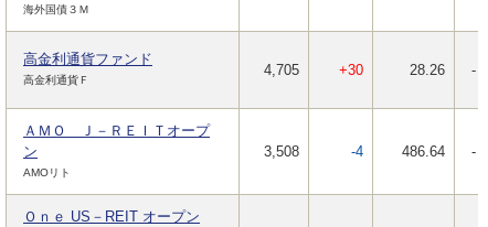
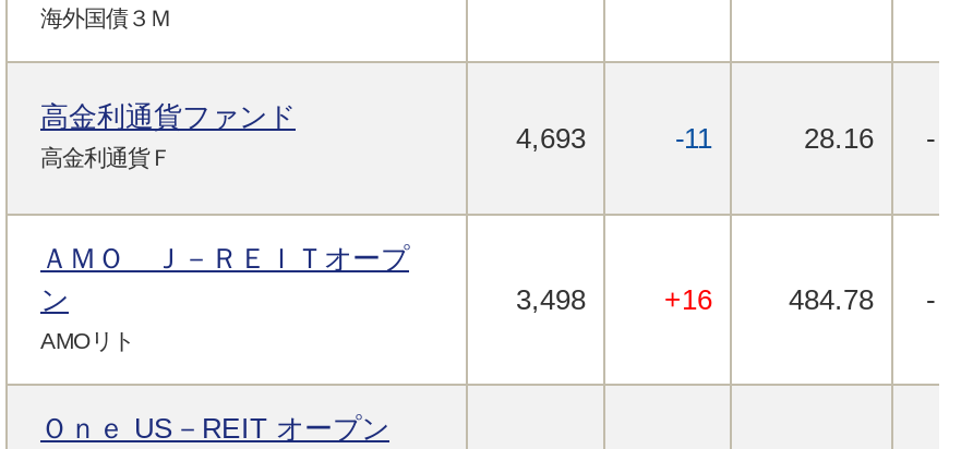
[264,62,299,79] 4,705 -> [516,123,586,155] 4,693
[339,62,363,79] +30 -> [675,123,712,155] -11
[410,62,445,79] 28.26 -> [804,123,874,155] 28.16
[264,144,299,160] 3,508 -> [516,284,586,317] 3,498
[351,144,363,160] -4 -> [664,284,712,317] +16
[402,144,445,160] 486.64 -> [789,284,874,317] 484.78

